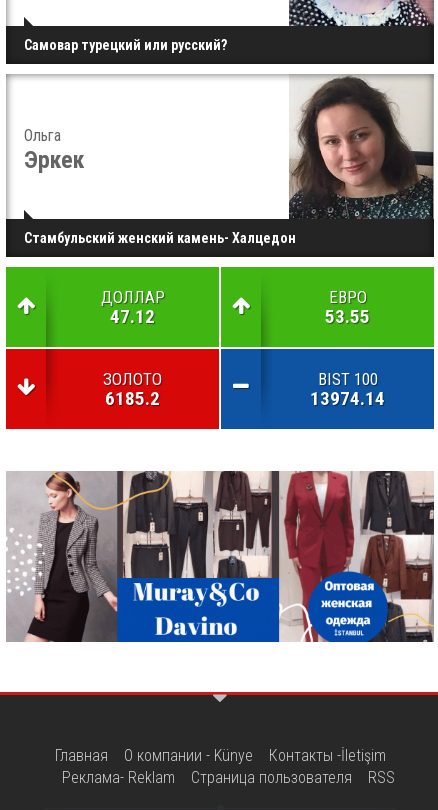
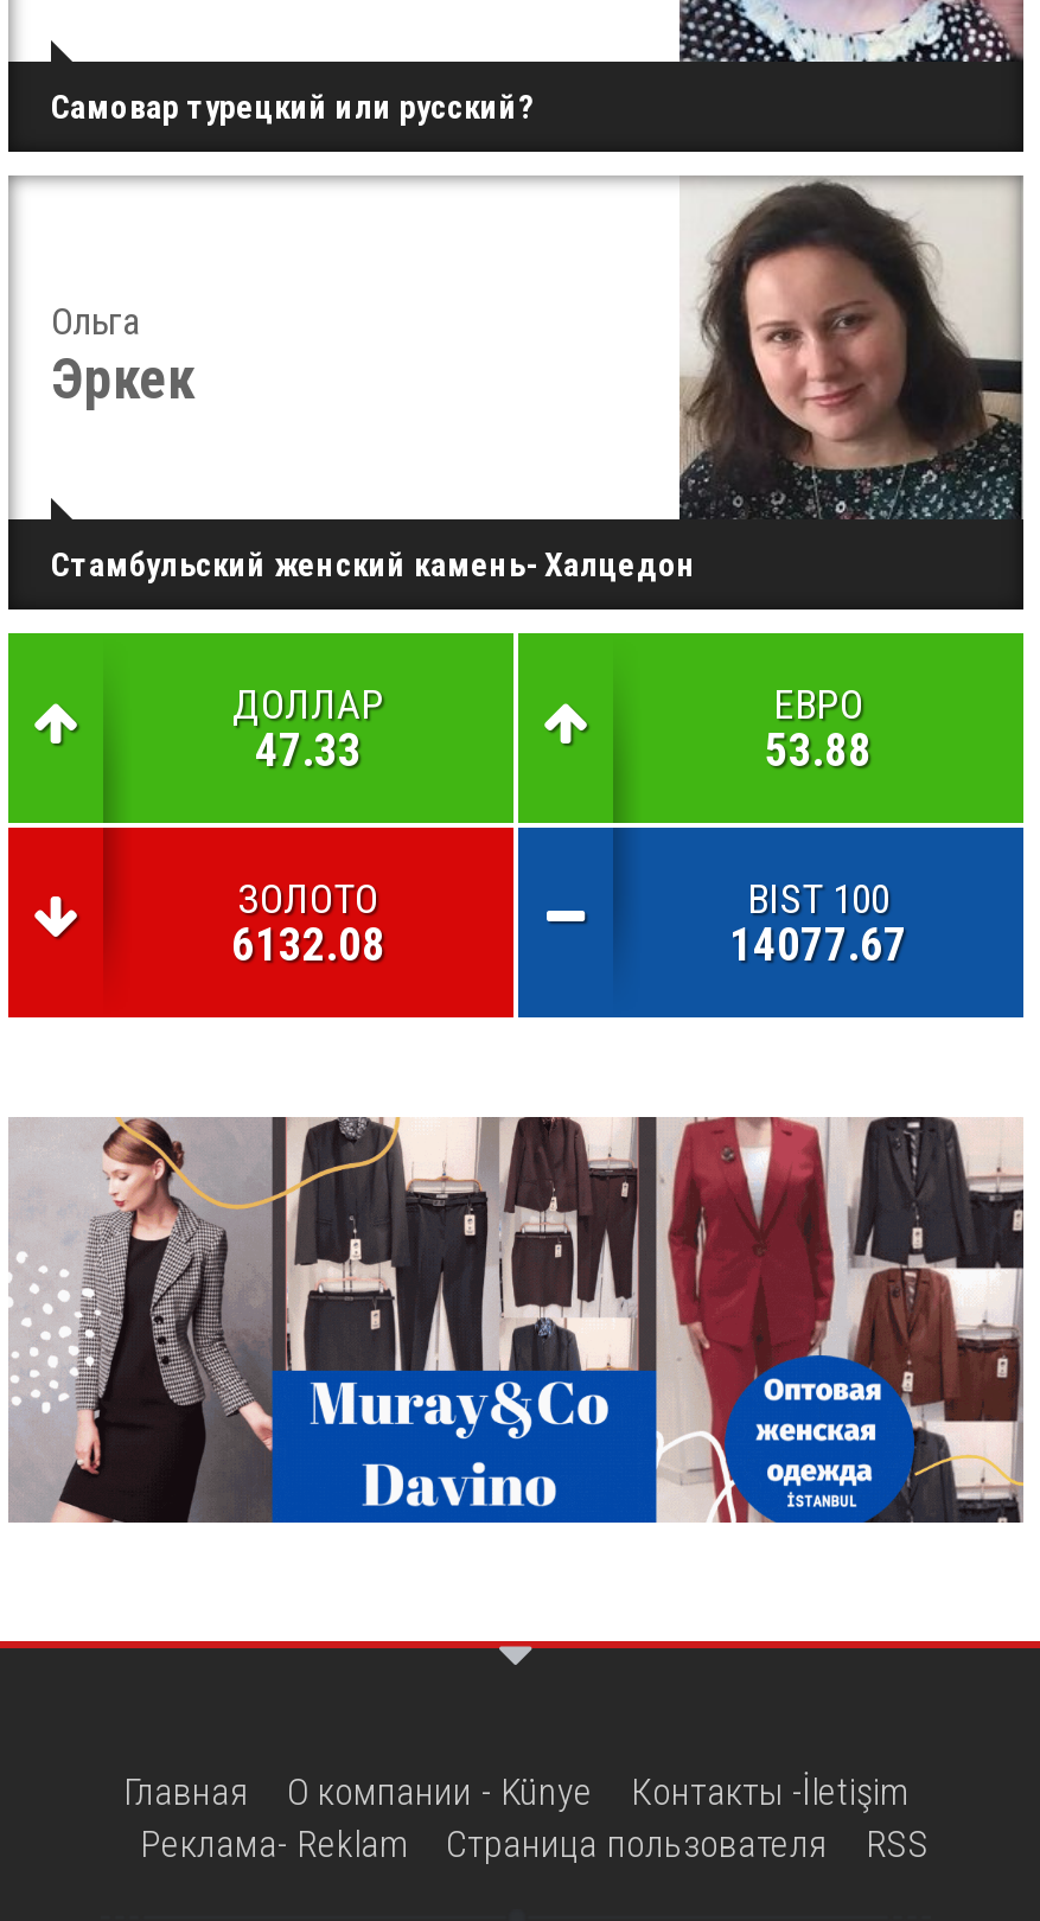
[110,305,155,328] 47.12 -> [255,724,362,778] 47.33
[325,305,370,328] 53.55 -> [765,724,872,778] 53.88
[105,387,160,410] 6185.2 -> [231,918,385,973] 6132.08
[310,387,385,410] 13974.14 -> [729,918,907,973] 14077.67

